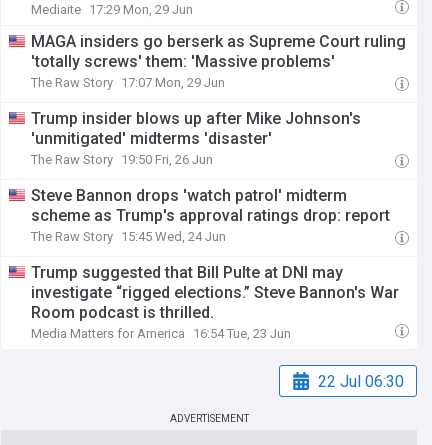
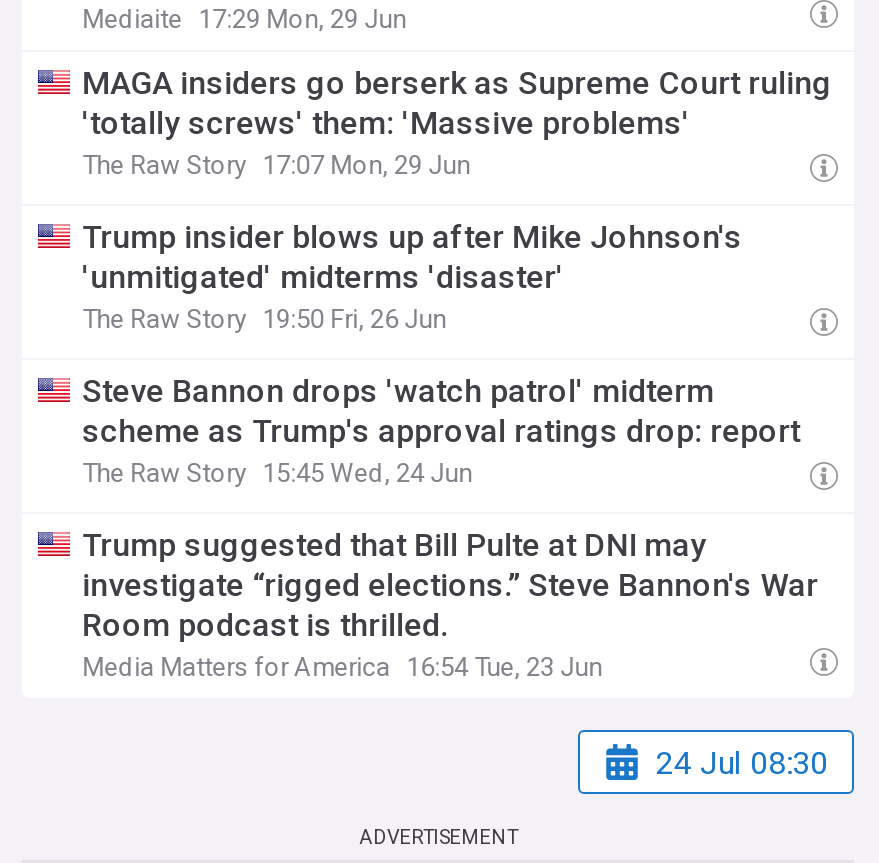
[318,371,404,390] 22 Jul 06:30 -> [656,743,828,781] 24 Jul 08:30

